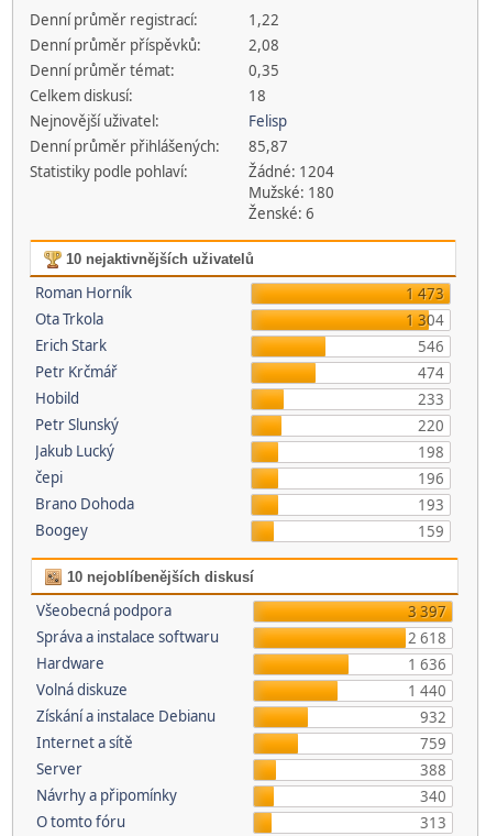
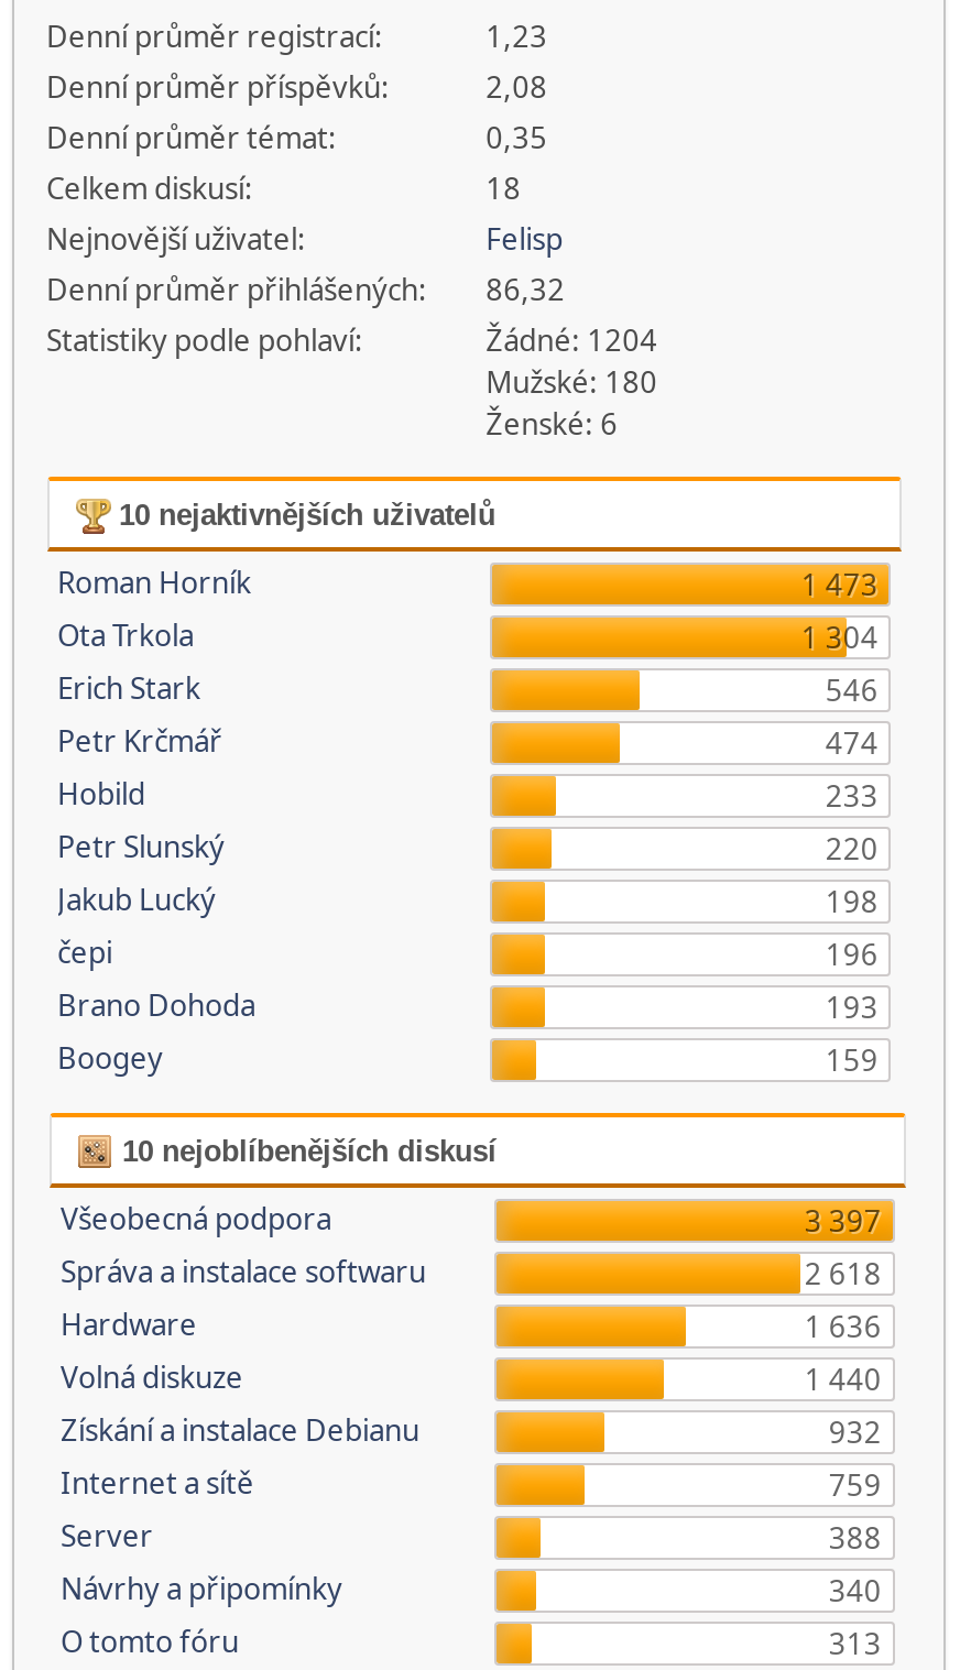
[249,10,279,30] 1,22 -> [486,17,547,56] 1,23
[29,136,288,156] Denní průměr přihlášených: 85,87 -> [46,270,565,309] Denní průměr přihlášených: 86,32

